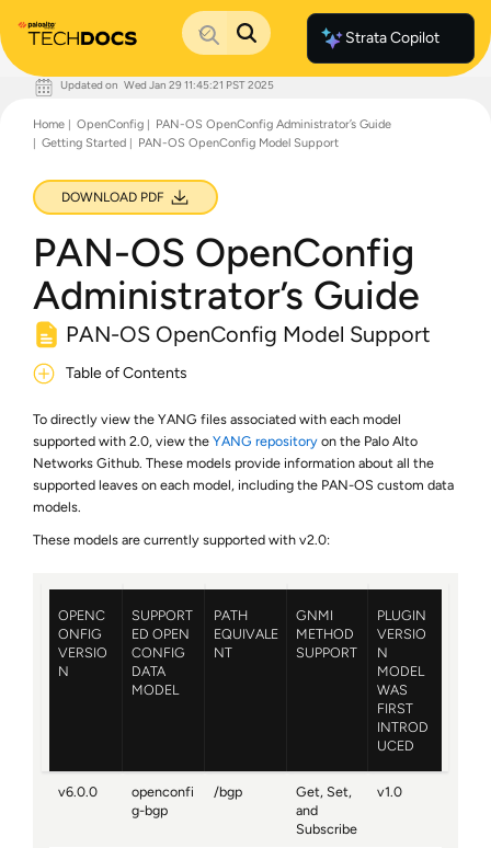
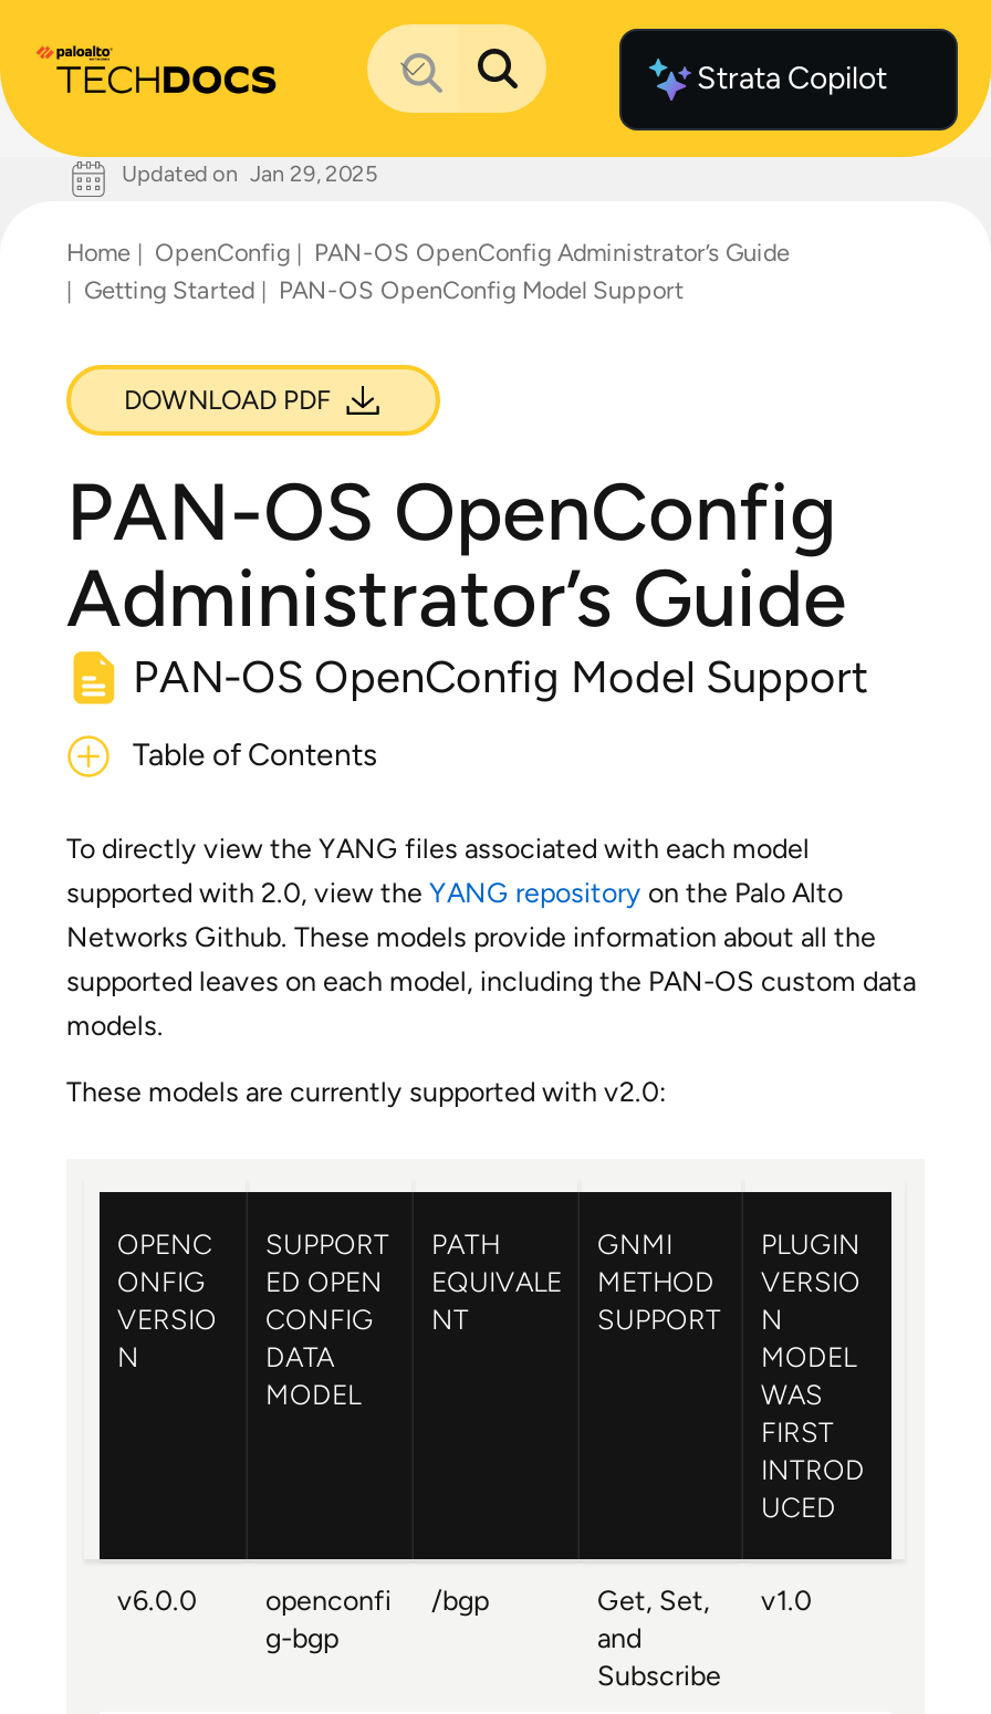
[60,77,274,91] Updated on Wed Jan 29 11:45:21 PST 2025 -> [122,158,378,187] Updated on Jan 29, 2025

